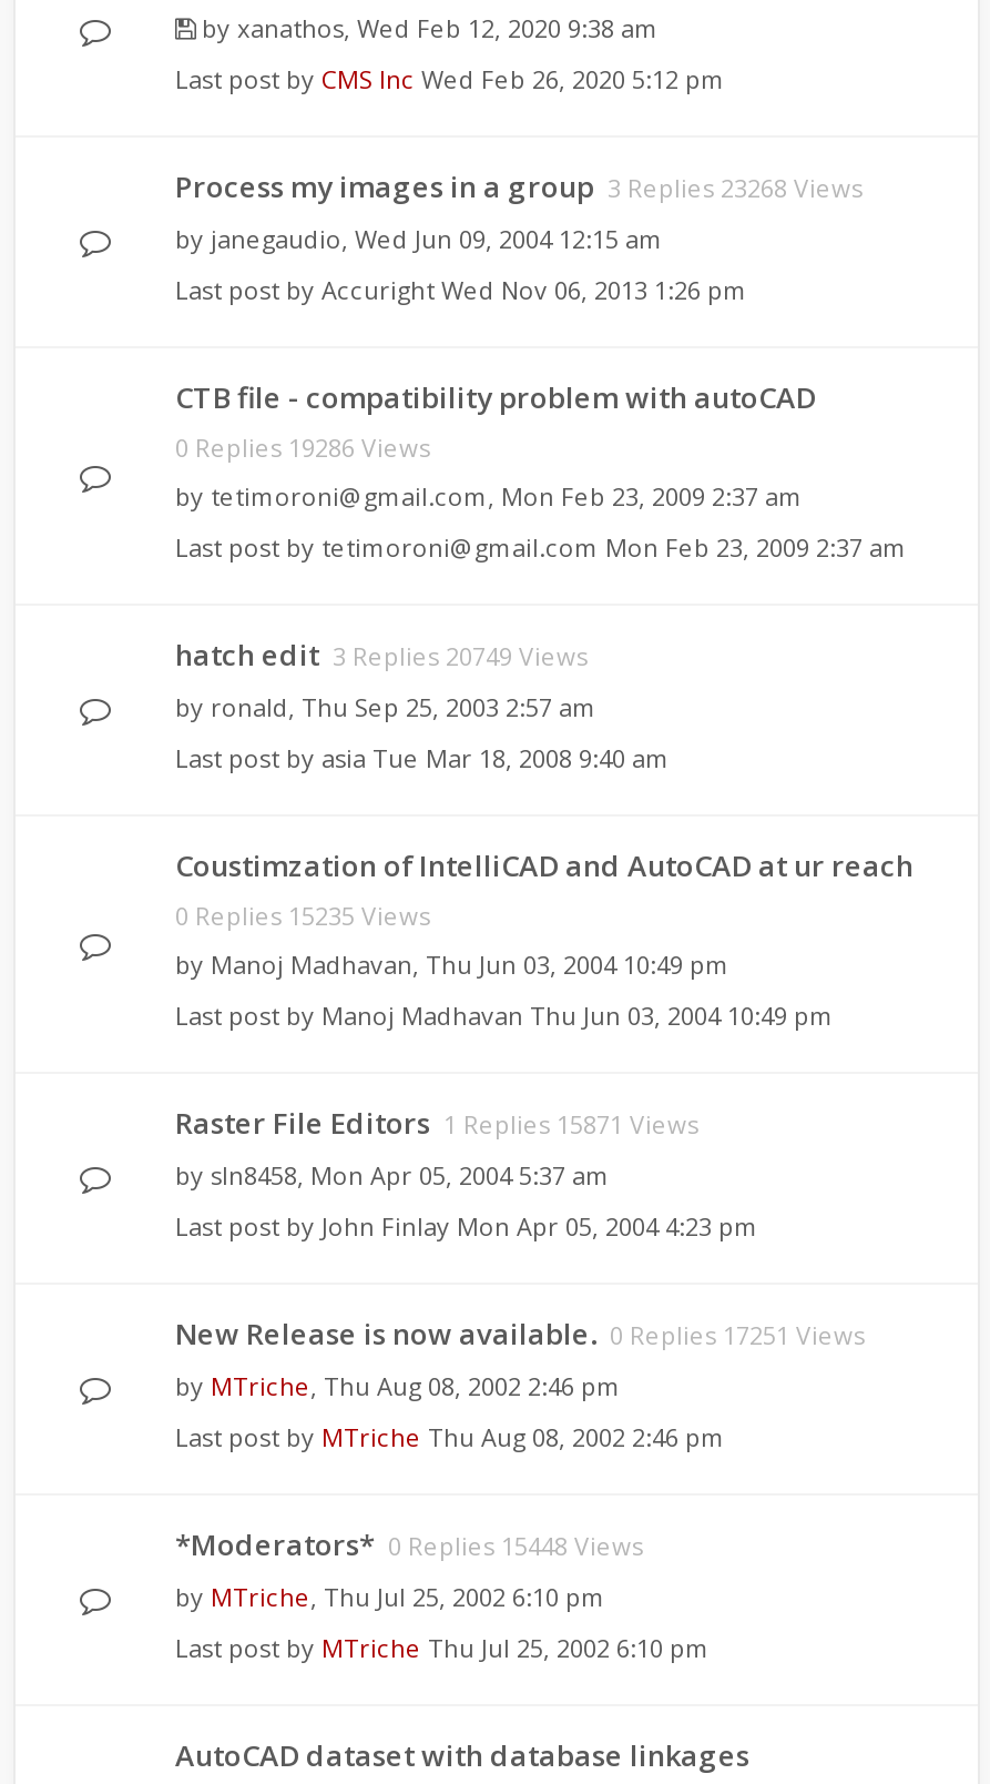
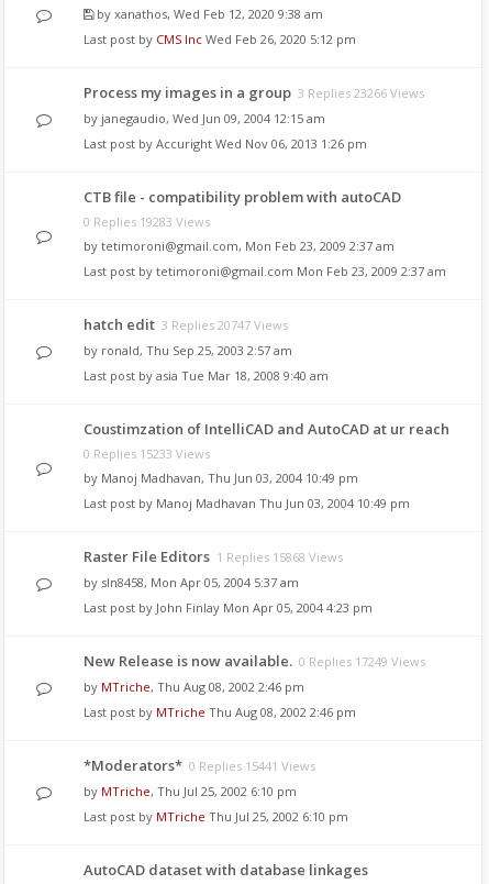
[175,166,863,206] Process my images in a group 3 Replies 23268 Views -> [84,82,424,102] Process my images in a group 3 Replies 23266 Views
[175,430,430,464] 0 Replies 19286 Views -> [84,213,210,230] 0 Replies 19283 Views
[175,635,588,675] hatch edit 3 Replies 20749 Views -> [84,314,288,334] hatch edit 3 Replies 20747 Views
[175,899,430,932] 0 Replies 15235 Views -> [84,445,210,462] 0 Replies 15233 Views
[175,1103,698,1143] Raster File Editors 1 Replies 15871 Views -> [84,546,343,566] Raster File Editors 1 Replies 15868 Views
[175,1314,865,1354] New Release is now available. 0 Replies 17251 Views -> [84,651,425,671] New Release is now available. 0 Replies 17249 Views
[175,1524,643,1564] *Moderators* 0 Replies 15448 Views -> [84,755,315,775] *Moderators* 0 Replies 15441 Views

